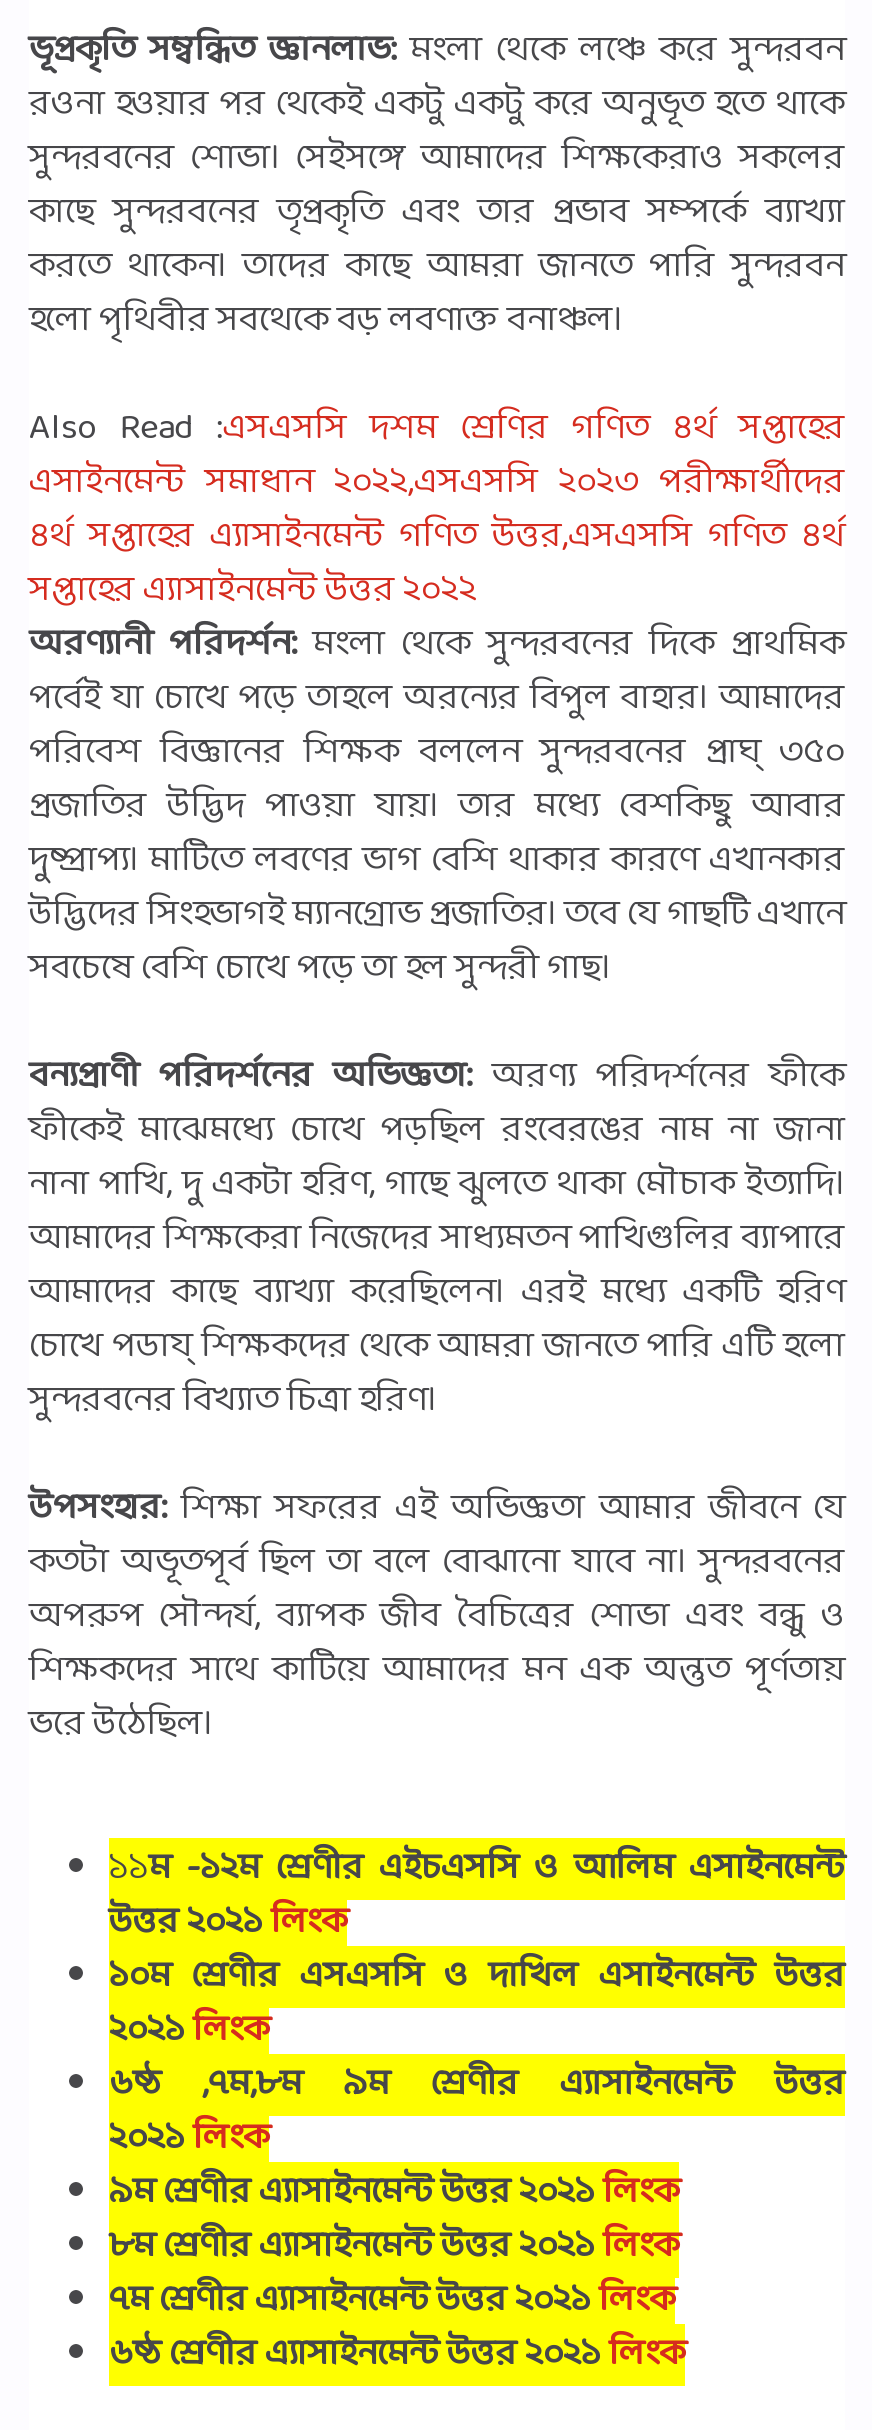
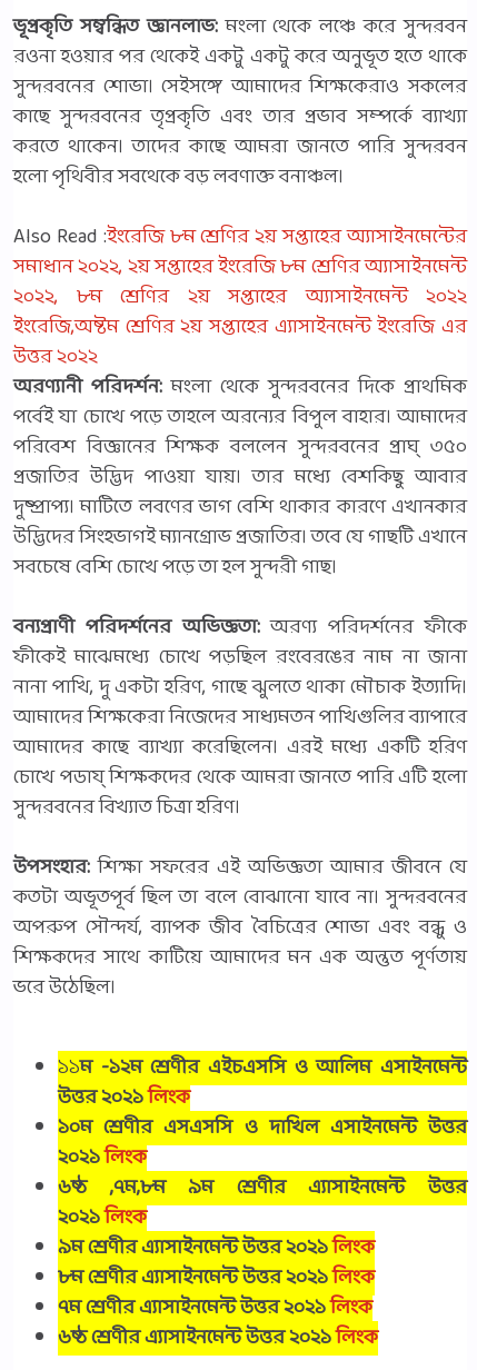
[29,398,845,622] Also Read : এসএসসি দশম শ্রেণির গণিত ৪র্থ সপ্তাহের | এসাইনমেন্ট সমাধান ২০২২,এসএসসি ২০২৩ পরীক্ষার্থীদের | ৪র্থ সপ্তাহের এ্যাসাইনমেন্ট গণিত উত্তর,এসএসসি গণিত ৪র্থ | সপ্তাহের এ্যাসাইনমেন্ট উত্তর ২০২২ -> [13,220,467,375] Also Read : ইংরেজি ৮ম শ্রেণির ২য় সপ্তাহের অ্যাসাইনমেন্টের | সমাধান ২০২২, ২য় সপ্তাহের ইংরেজি ৮ম শ্রেণির অ্যাসাইনমেন্ট | ২০২২, ৮ম শ্রেণির ২য় সপ্তাহের অ্যাসাইনমেন্ট ২০২২ | ইংরেজি,অষ্টম শ্রেণির ২য় সপ্তাহের এ্যাসাইনমেন্ট ইংরেজি এর | উত্তর ২০২২

